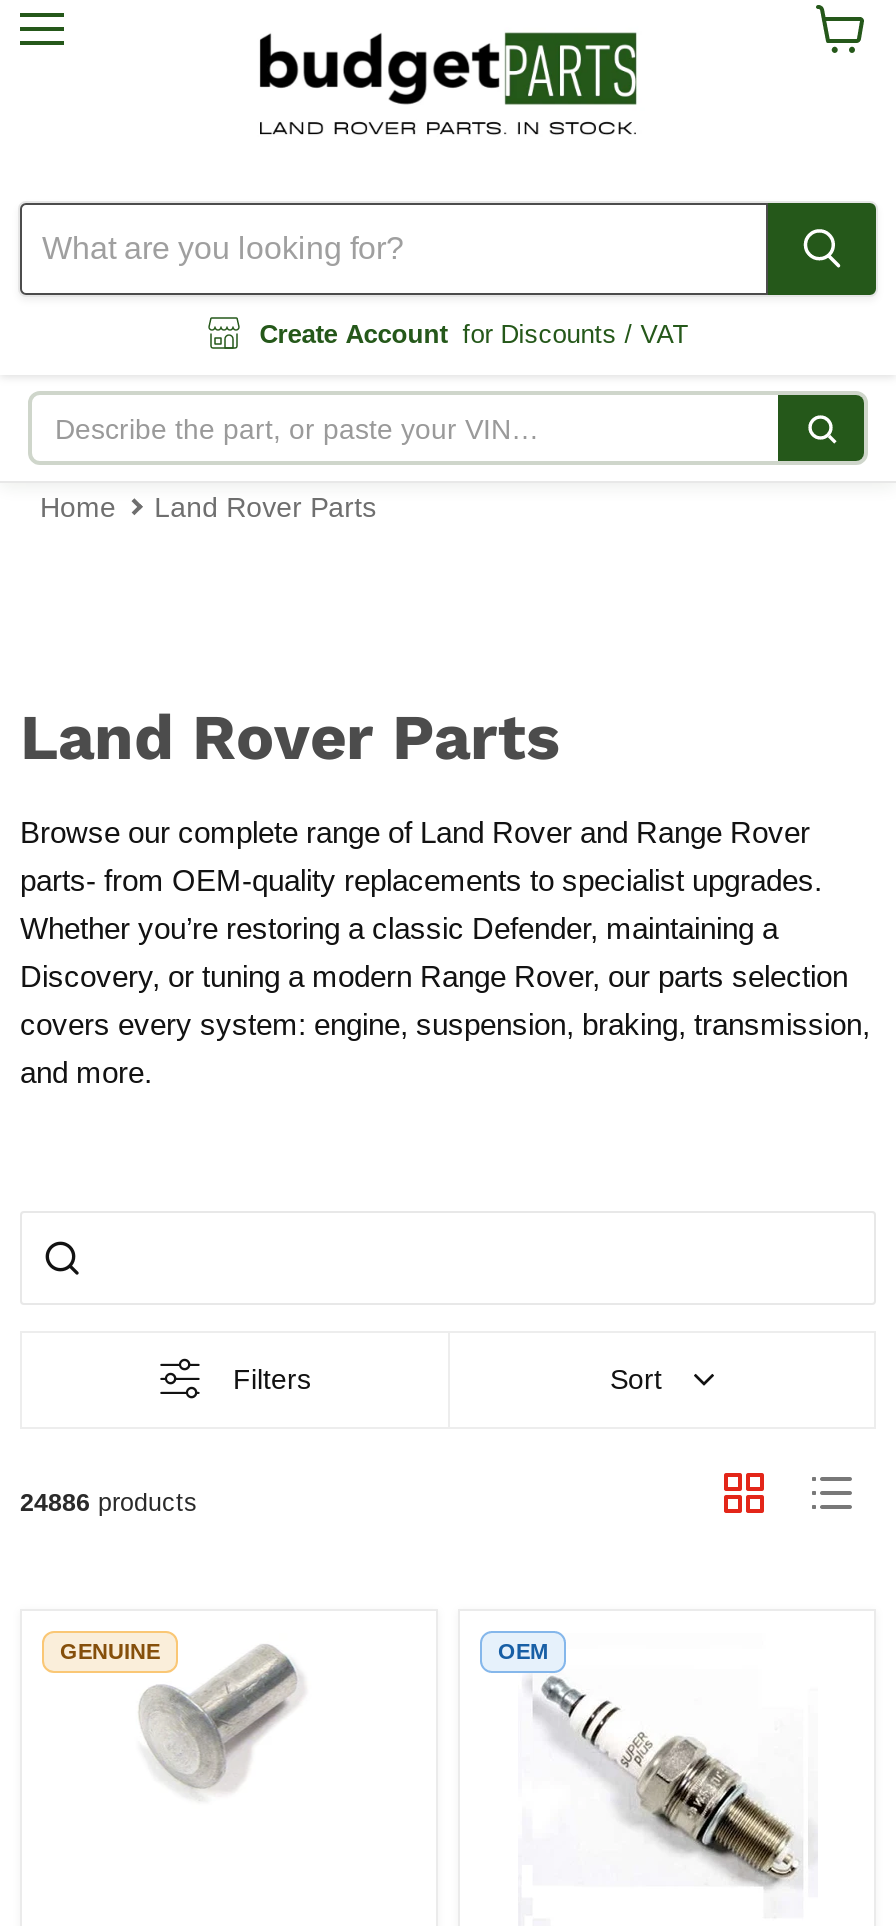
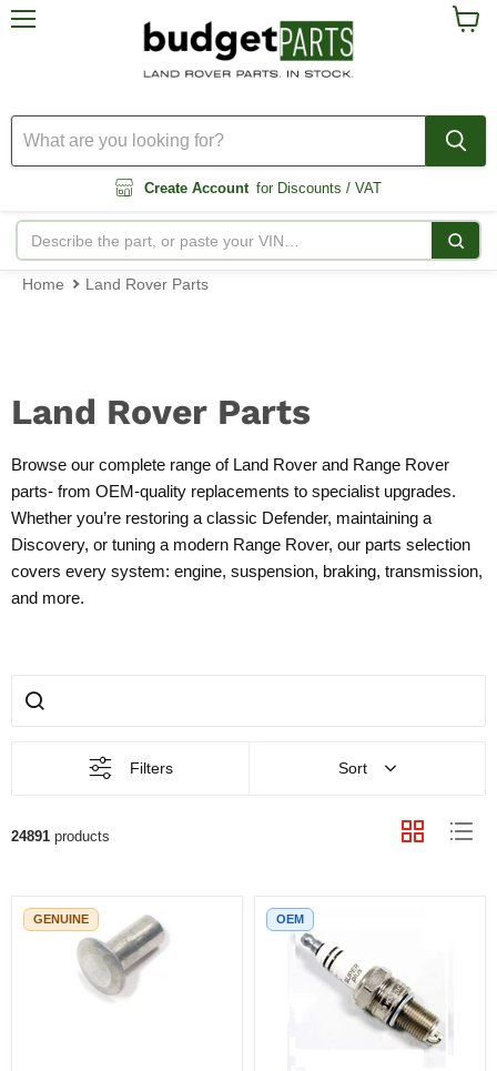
[20,1489,198,1517] 24886 products -> [11,829,110,844] 24891 products

